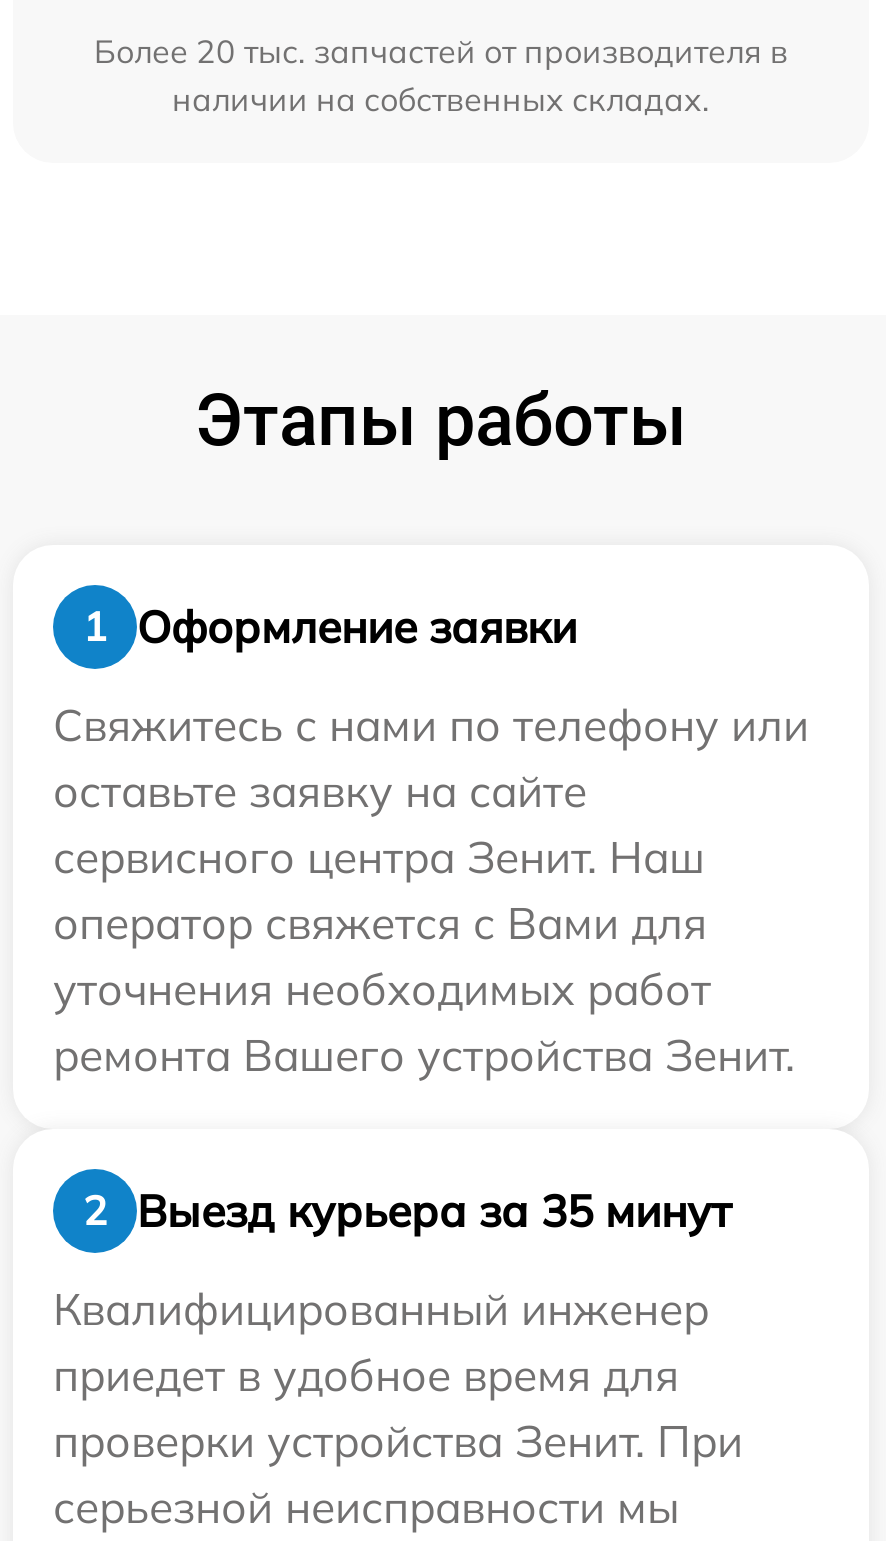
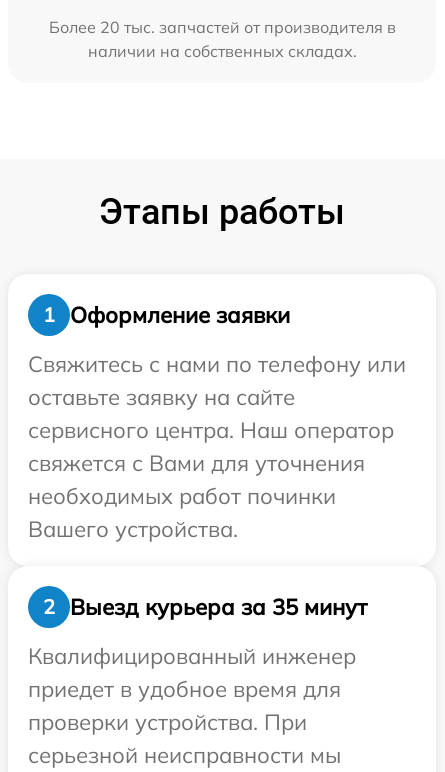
[53,830,795,1084] сервисного центра Зенит. Наш | оператор свяжется с Вами для | уточнения необходимых работ | ремонта Вашего устройства Зенит. -> [28,416,394,543] сервисного центра. Наш оператор | свяжется с Вами для уточнения | необходимых работ починки | Вашего устройства.
[53,1414,743,1470] проверки устройства Зенит. При -> [28,708,307,736] проверки устройства. При

